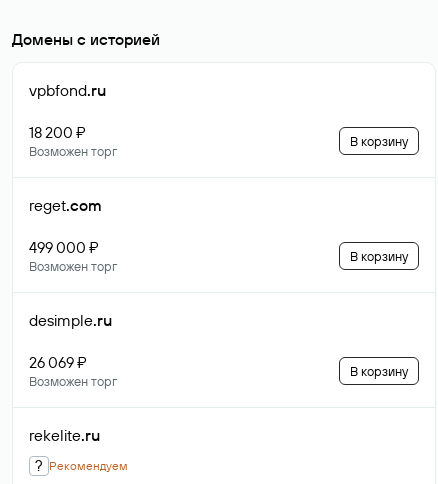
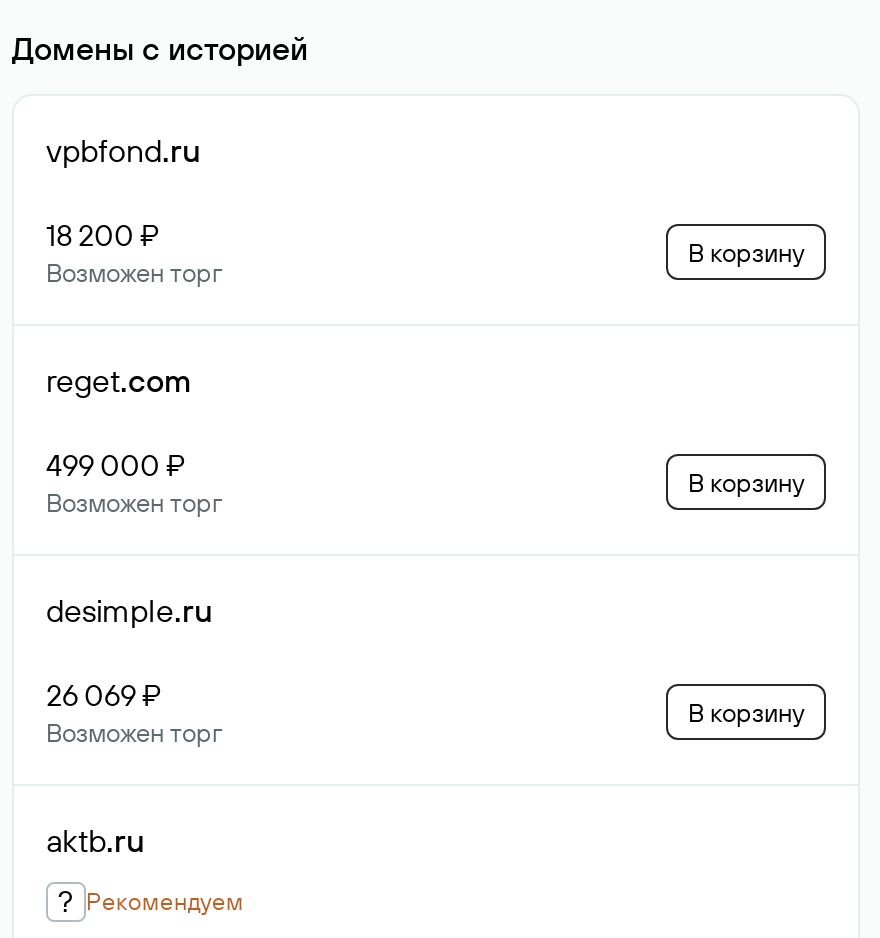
[29,425,100,445] rekelite.ru -> [46,820,144,860] aktb.ru

